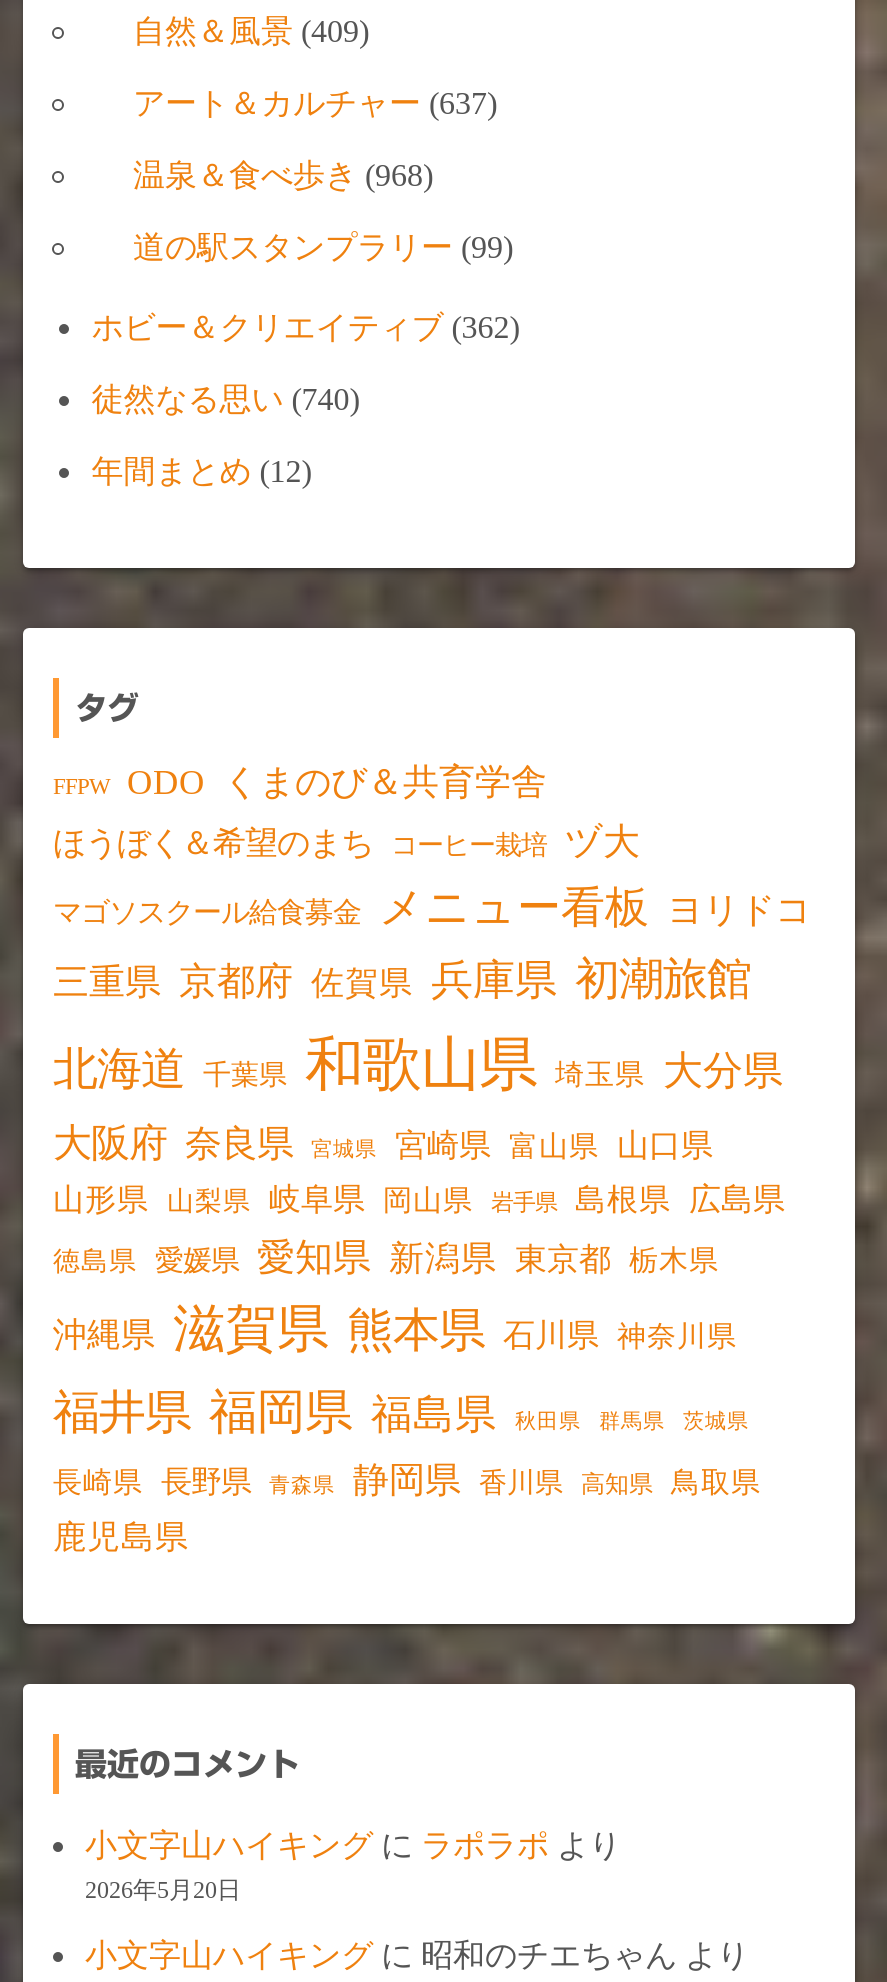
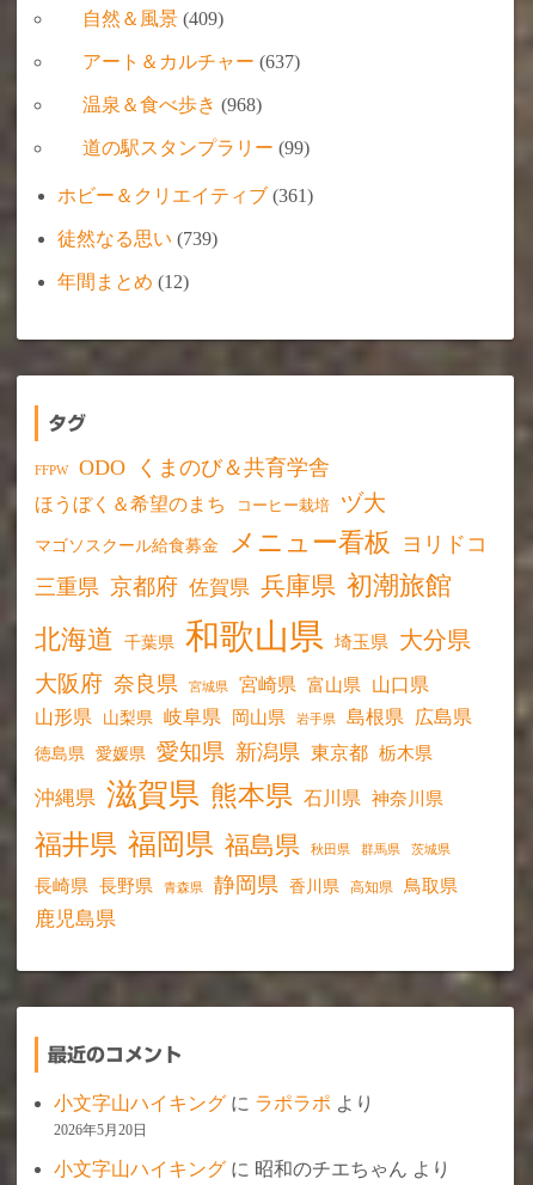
[91,310,519,344] ホビー＆クリエイティブ(362) -> [58,185,313,206] ホビー＆クリエイティブ(361)
[91,382,359,416] 徒然なる思い(740) -> [58,228,218,249] 徒然なる思い(739)

